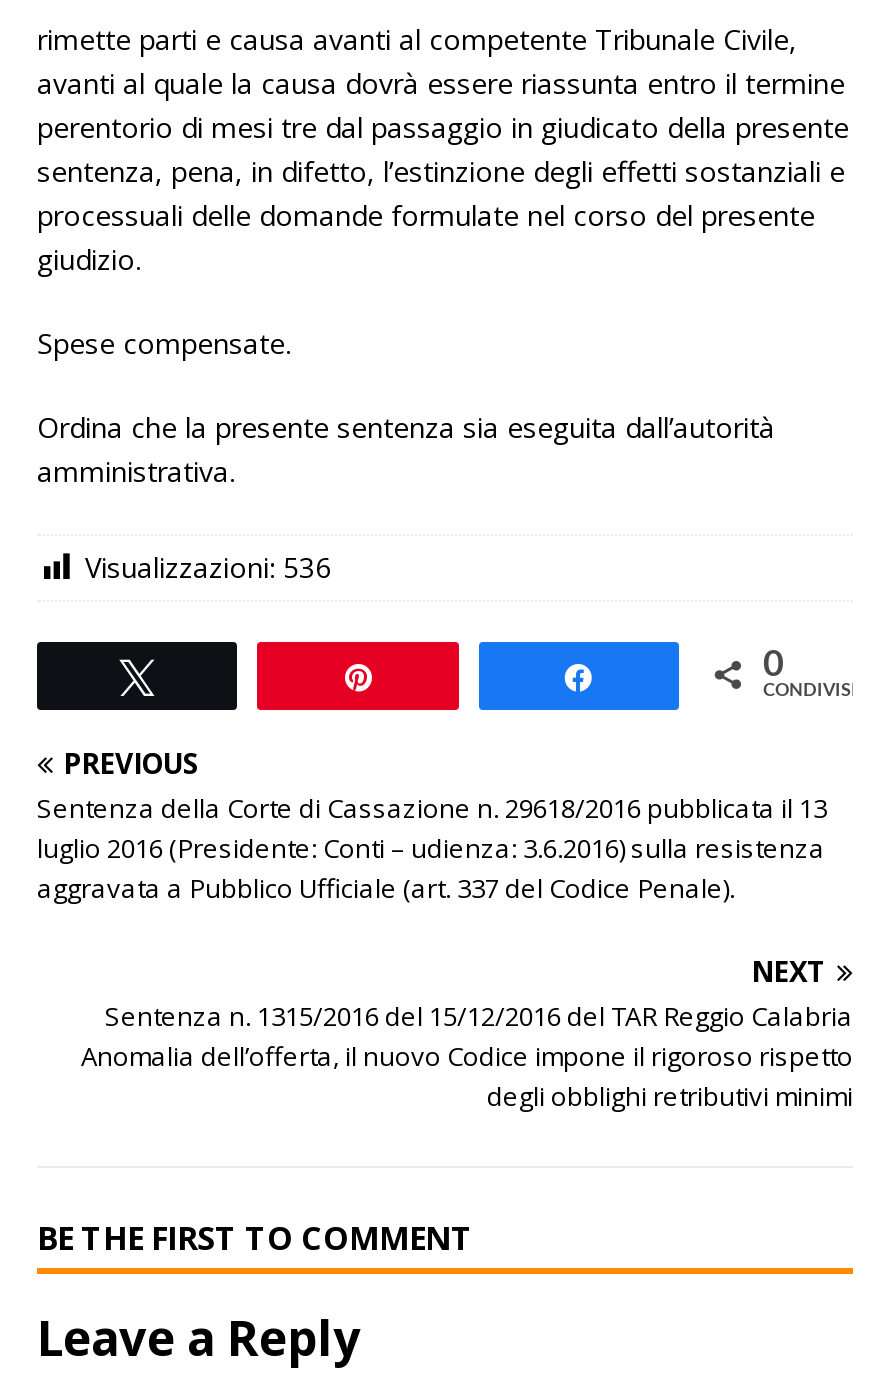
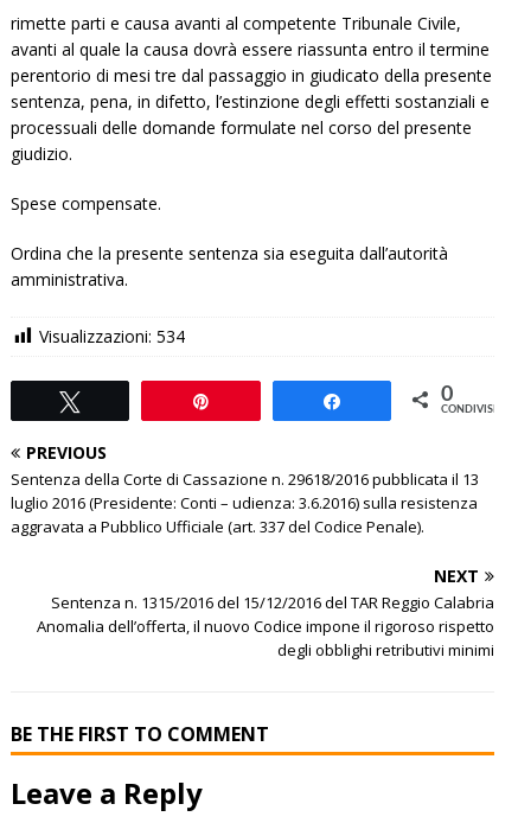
[85,547,331,585] Visualizzazioni: 536 -> [39,325,185,347] Visualizzazioni: 534

